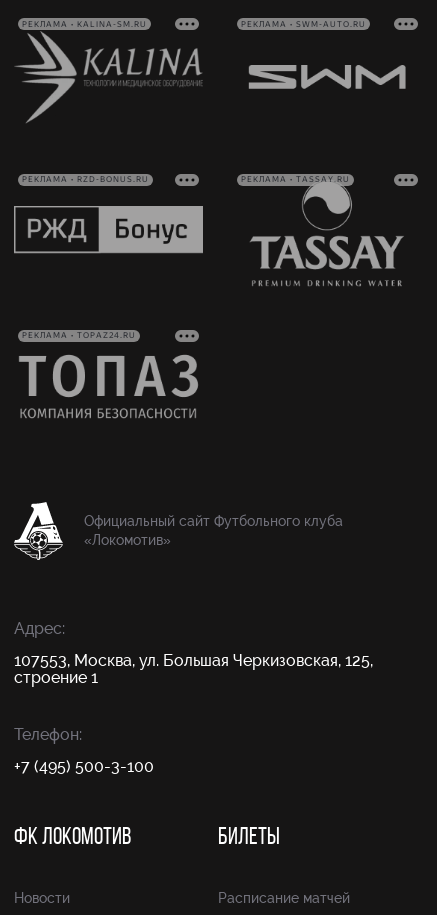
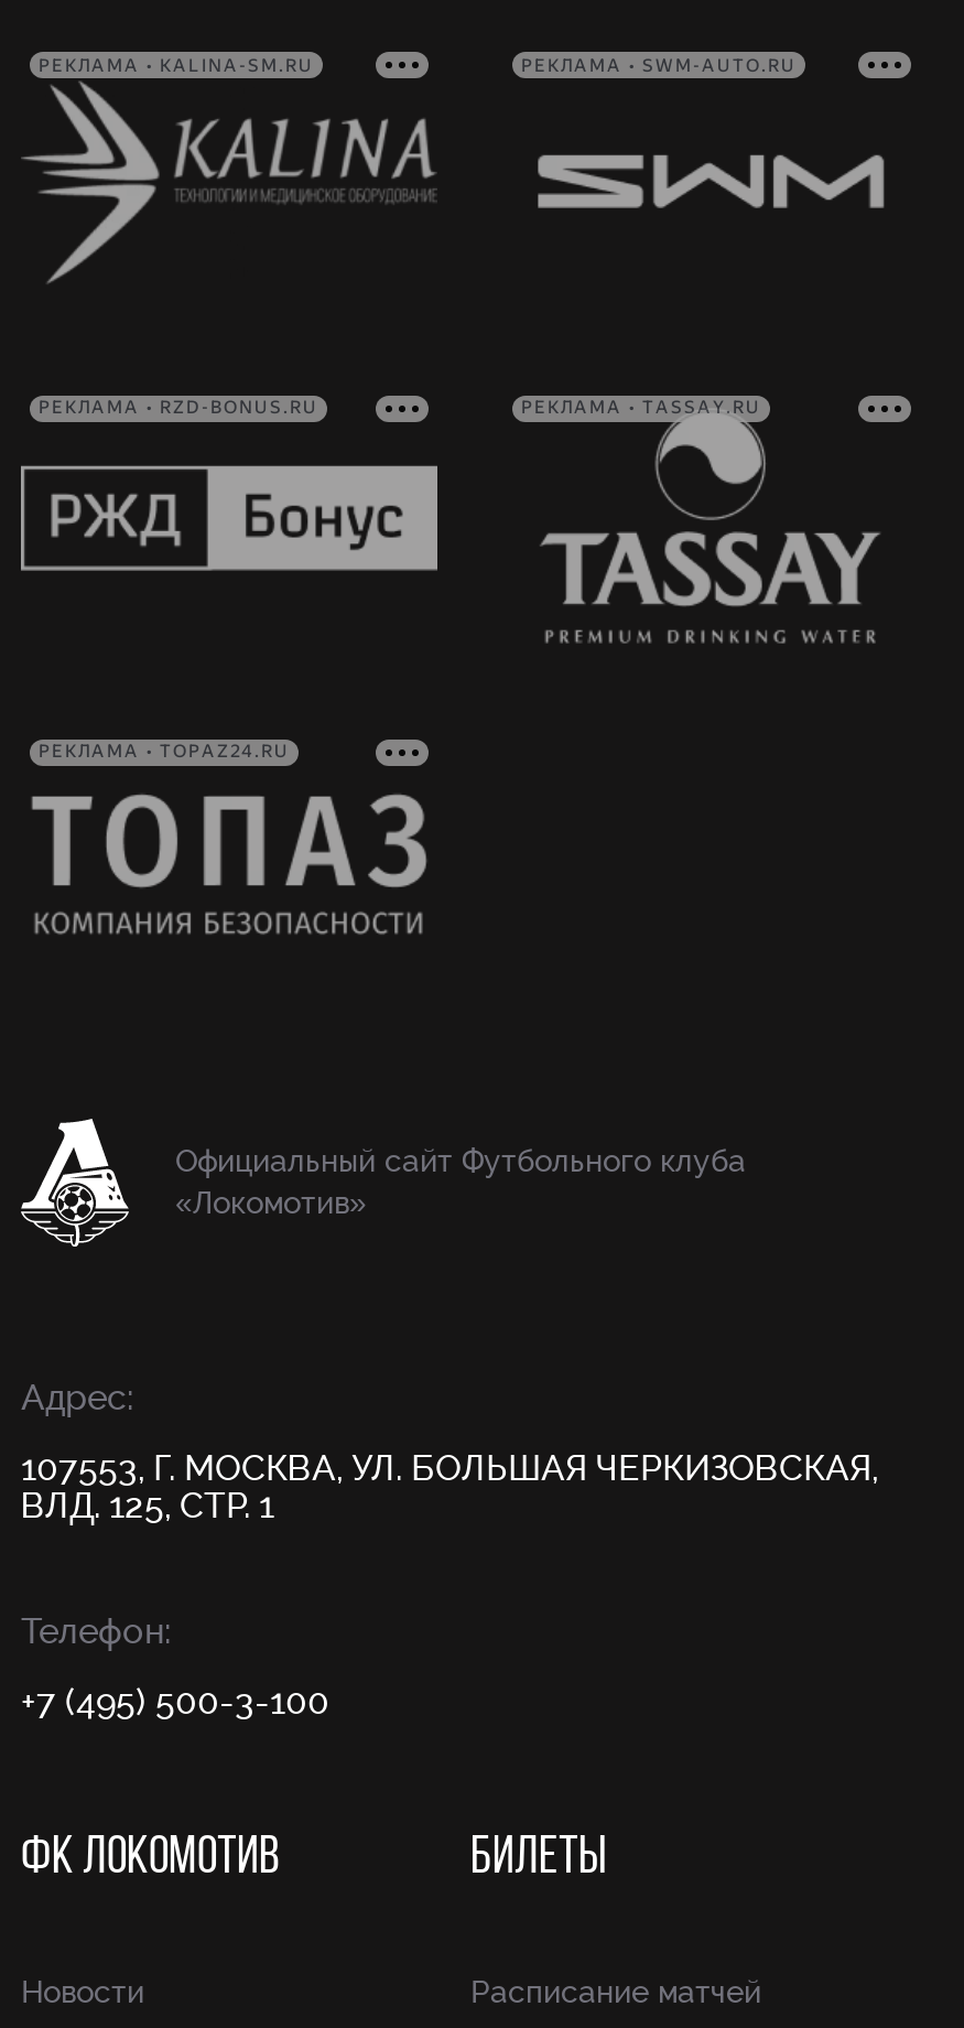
[14,651,373,687] 107553, Москва, ул. Большая Черкизовская, 125, | строение 1 -> [21,1447,878,1527] 107553, Г. МОСКВА, УЛ. БОЛЬШАЯ ЧЕРКИЗОВСКАЯ, | ВЛД. 125, СТР. 1

